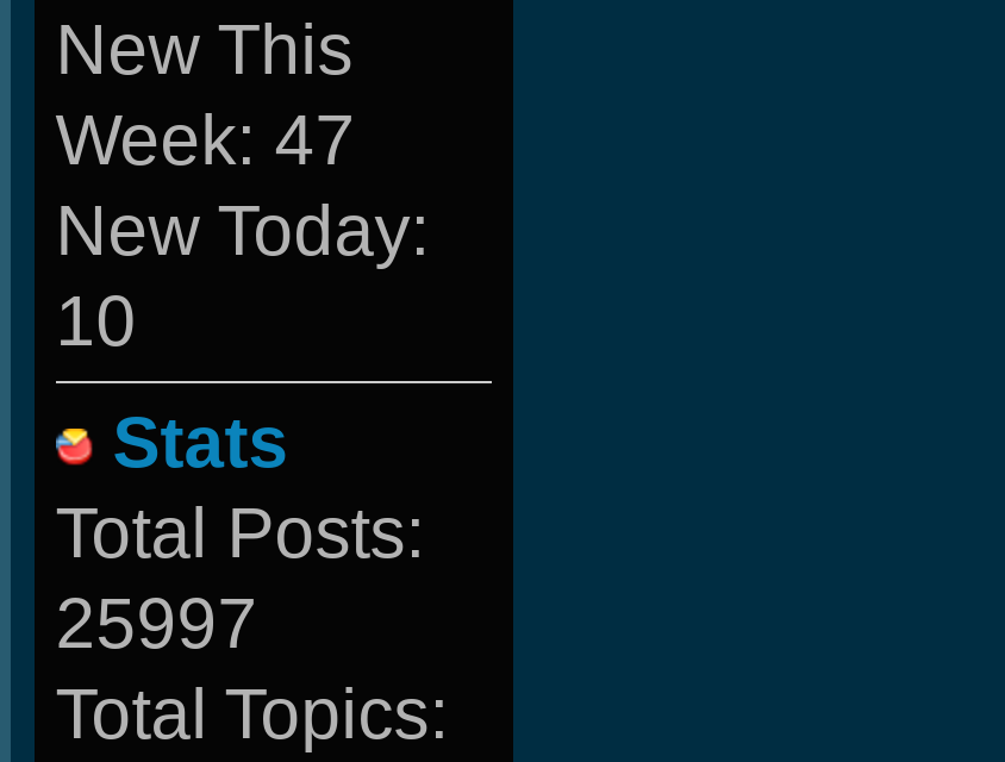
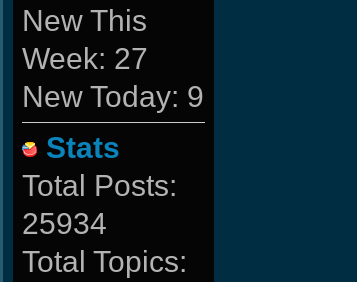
[55,99,429,359] Week: 47 | New Today: | 10 -> [22,42,204,113] Week: 27 | New Today: 9
[55,584,258,662] 25997 -> [22,207,107,240] 25934

